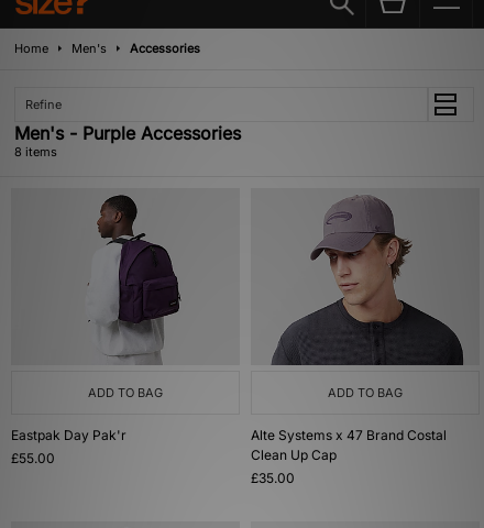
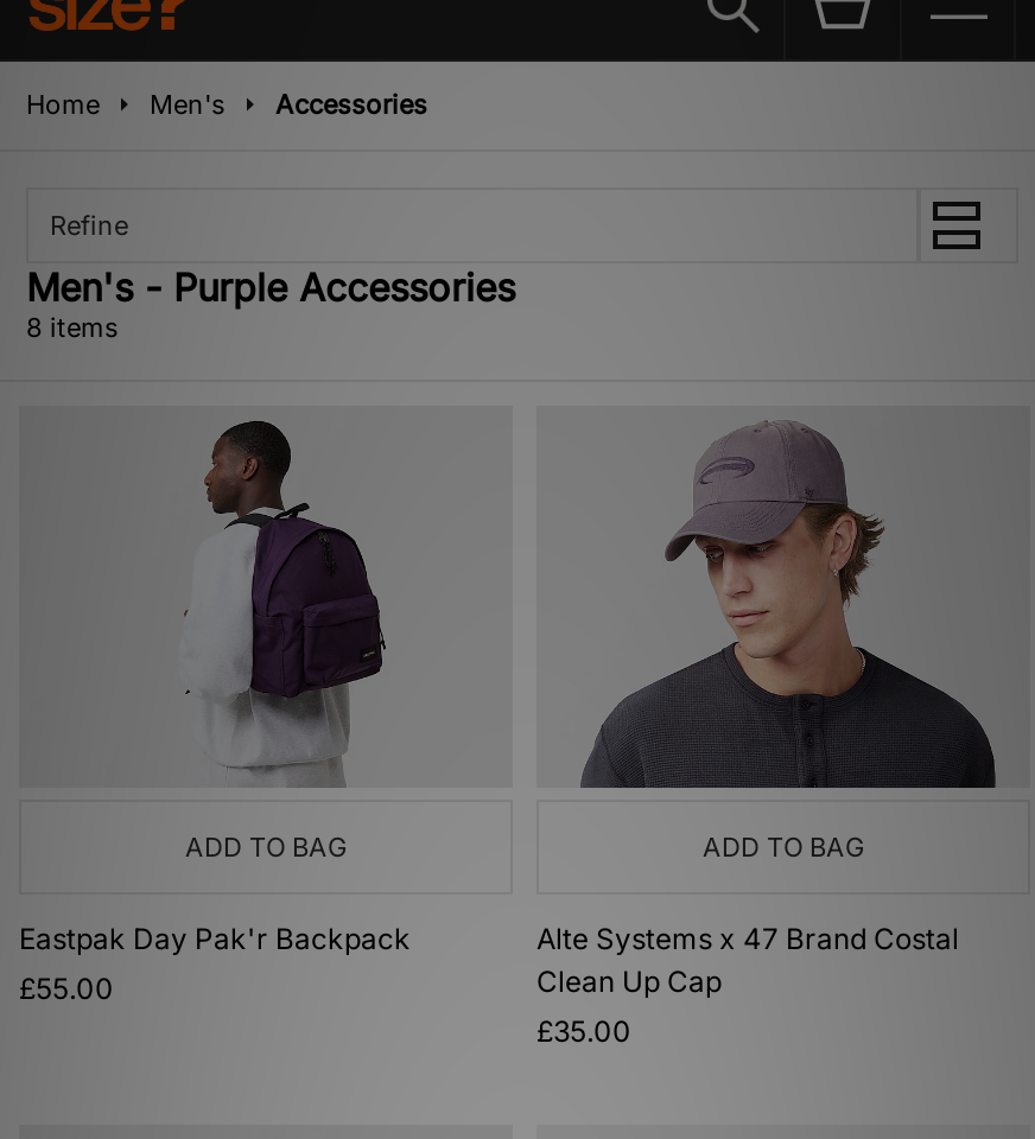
[11,427,127,443] Eastpak Day Pak'r -> [19,921,411,956] Eastpak Day Pak'r Backpack

